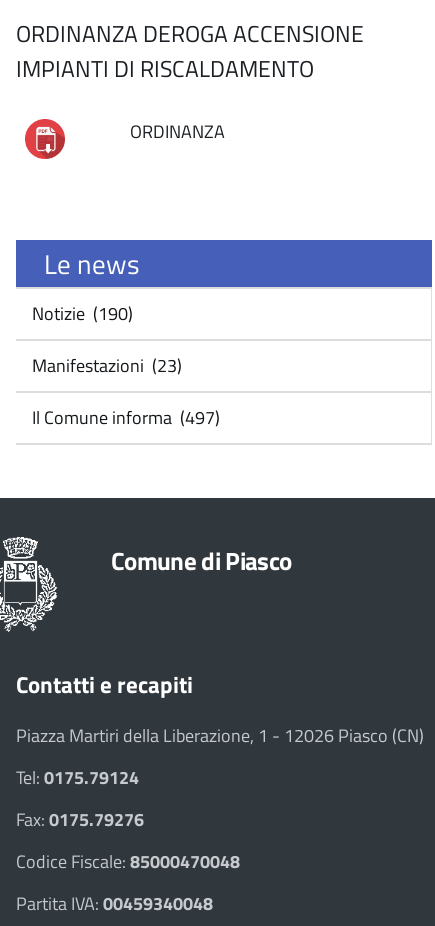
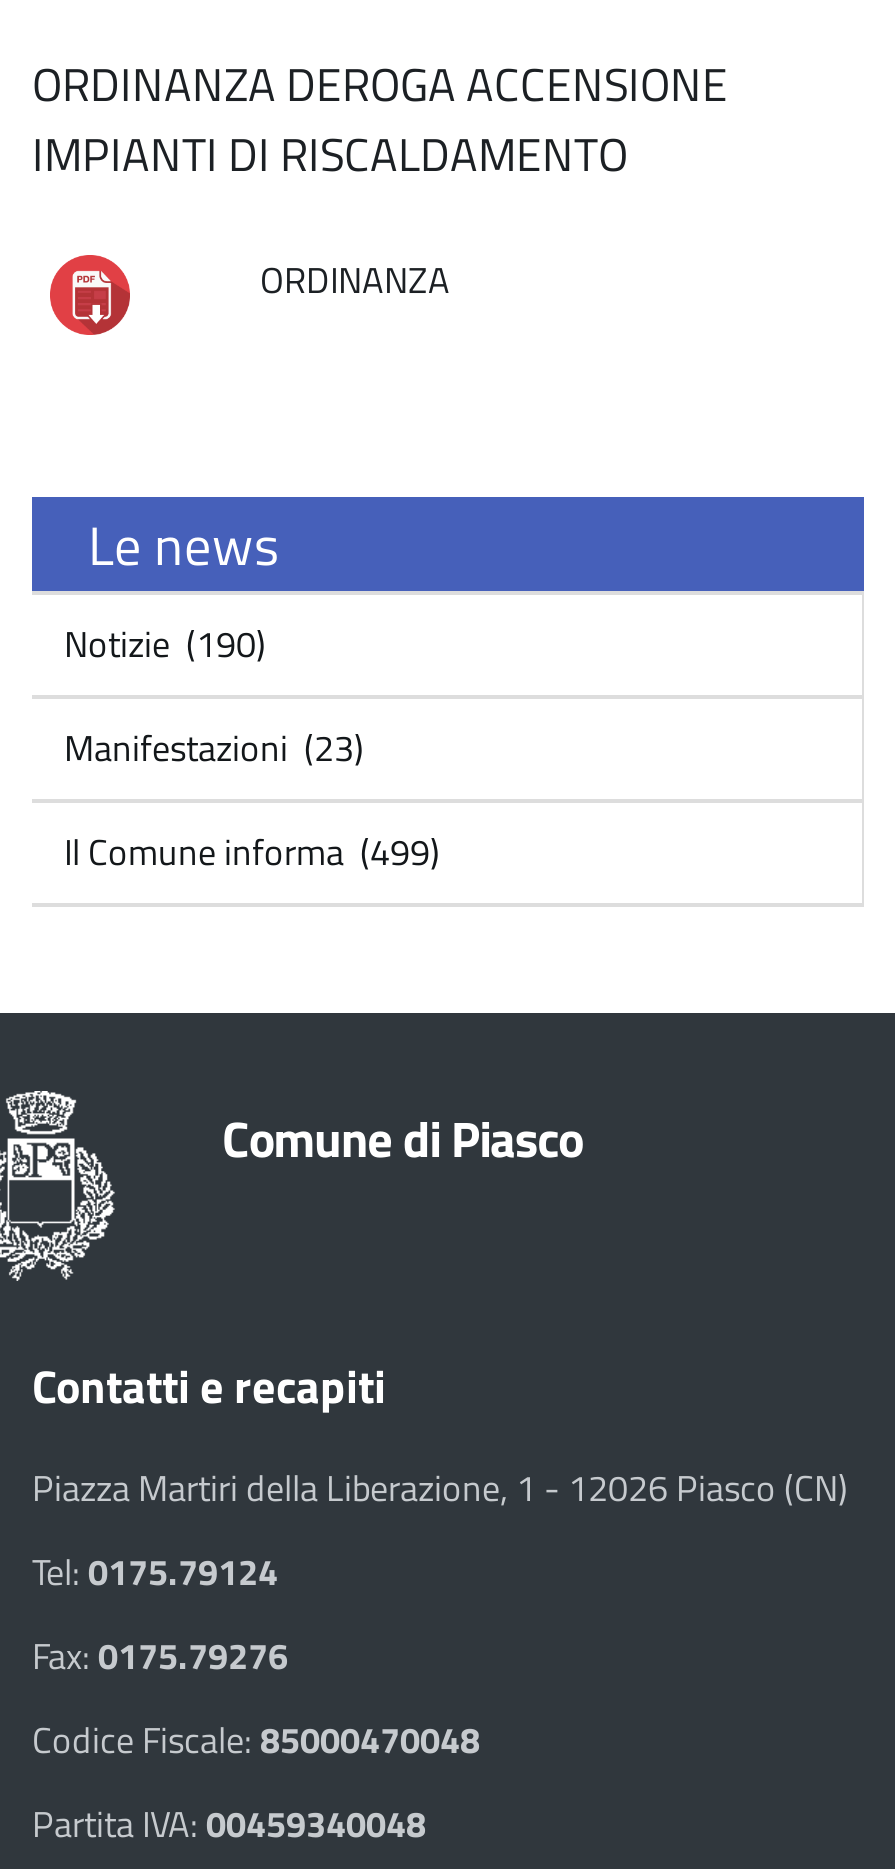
[28,404,220,431] Il Comune informa (497) -> [56,825,440,879] Il Comune informa (499)

